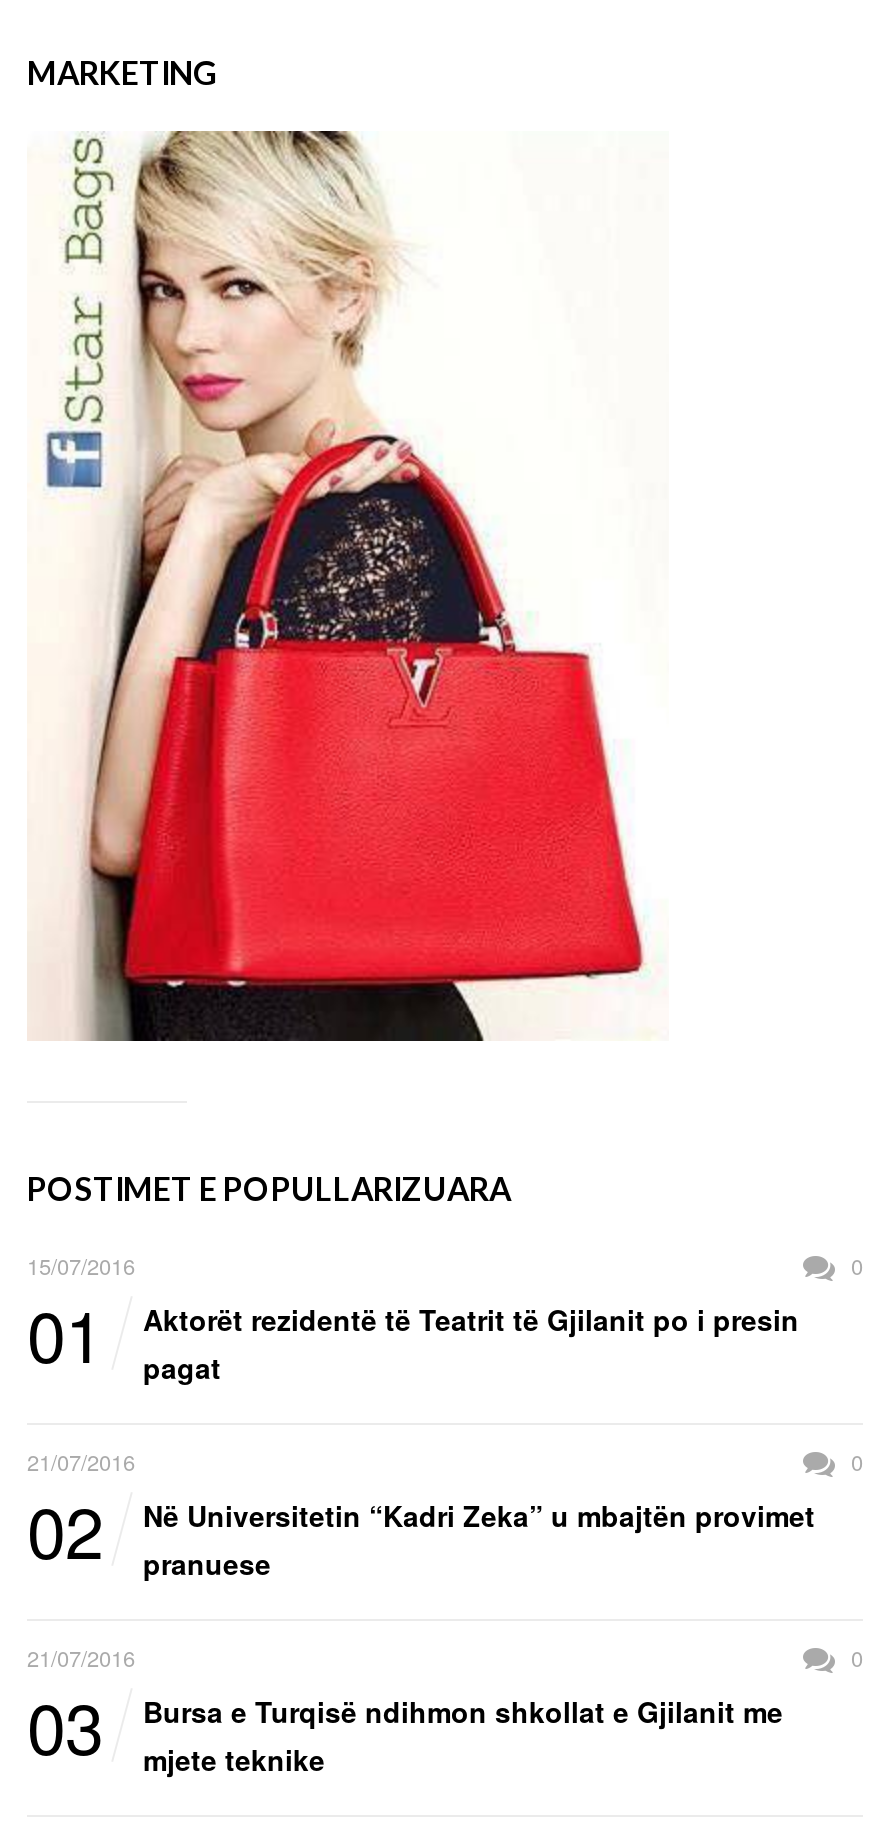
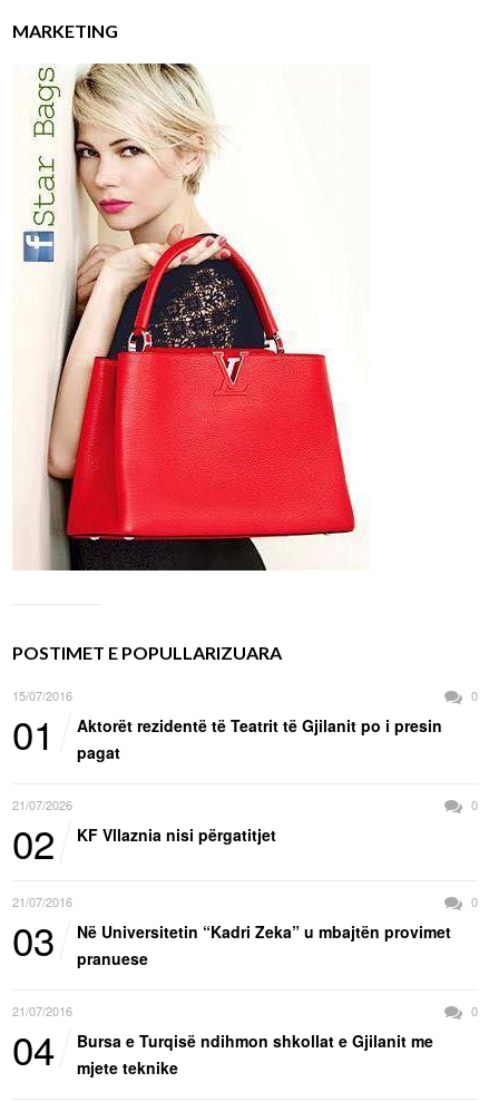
[27,1445,135,1477] 21/07/2016 -> [12,796,72,813] 21/07/2026
none -> [12,824,478,968] KF Vllaznia nisi përgatitjet | 21/07/2016 | 0 | 03
[27,1676,783,1780] 03 Bursa e Turqisë ndihmon shkollat e Gjilanit me mjete teknike -> [12,1021,433,1079] 04 Bursa e Turqisë ndihmon shkollat e Gjilanit me mjete teknike

